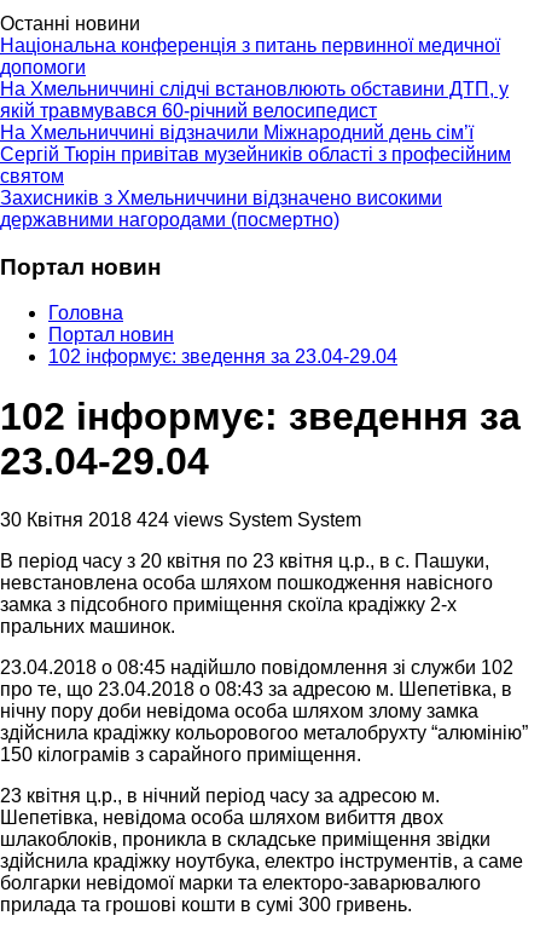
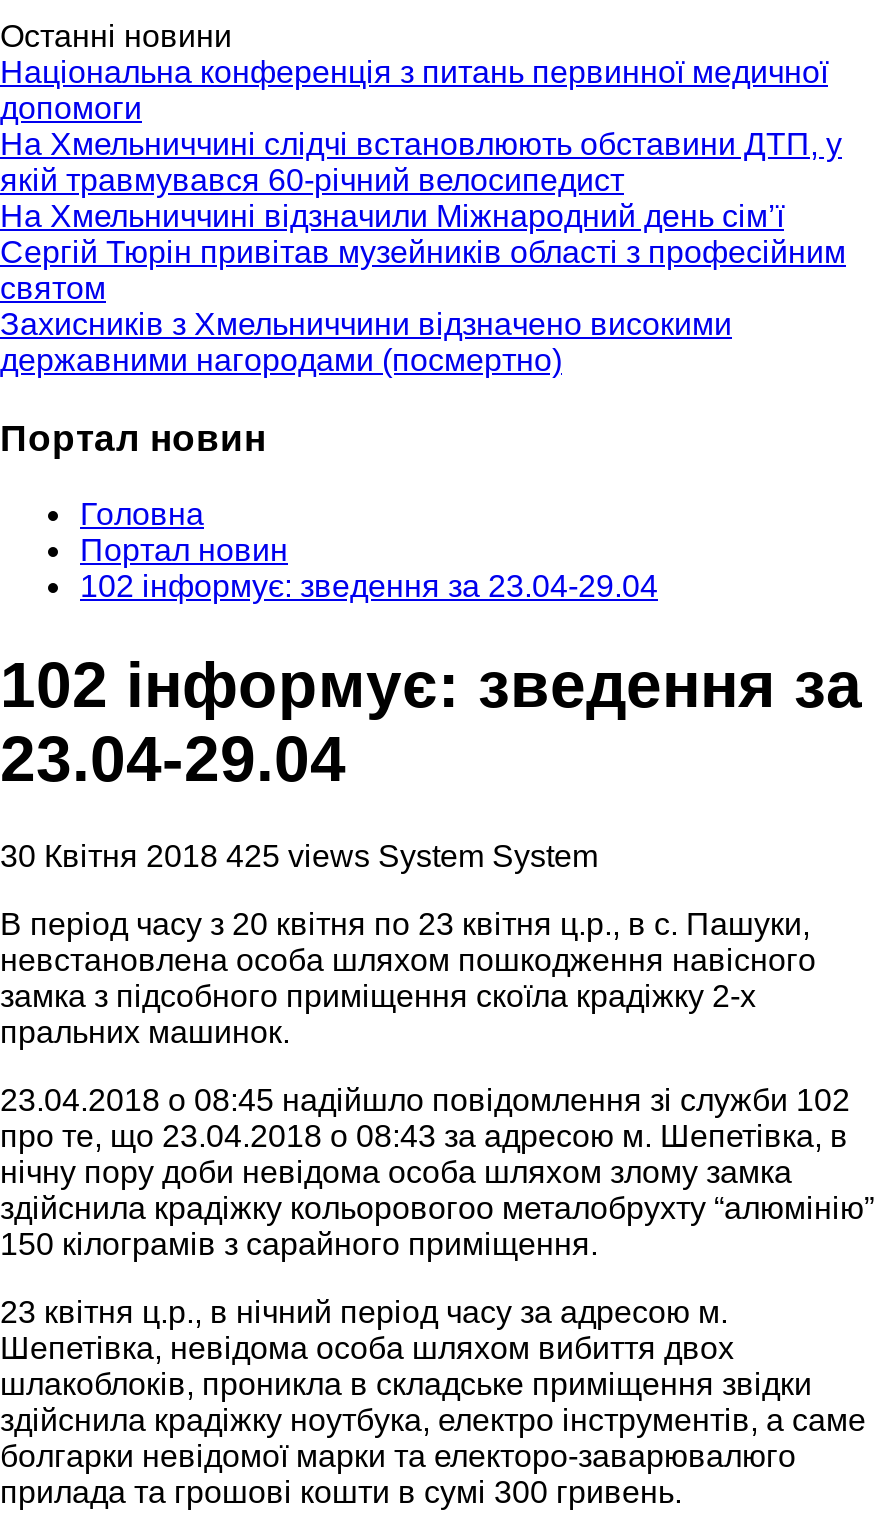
[0,510,361,530] 30 Квітня 2018 424 views System System -> [0,840,598,874] 30 Квітня 2018 425 views System System

